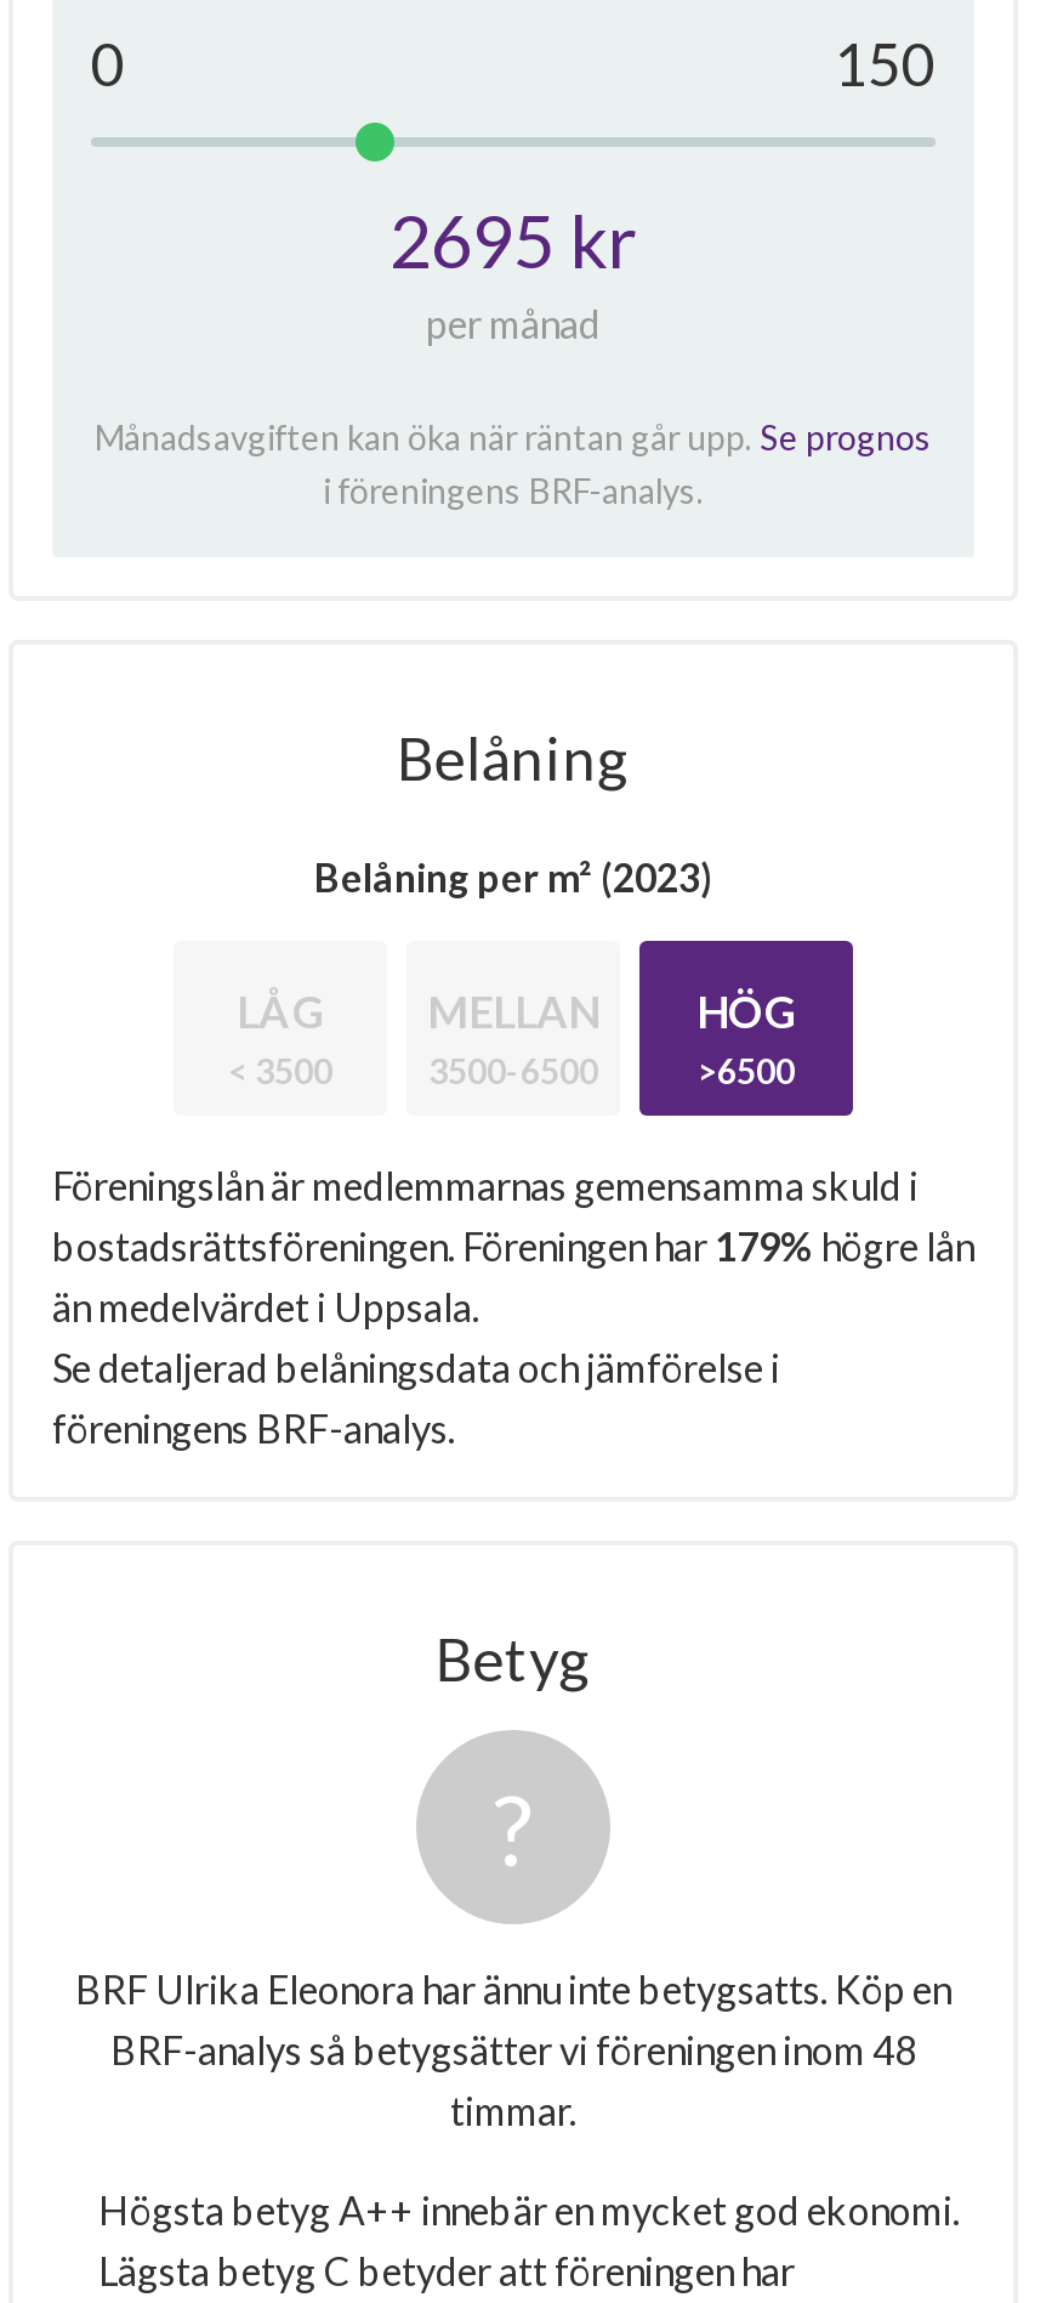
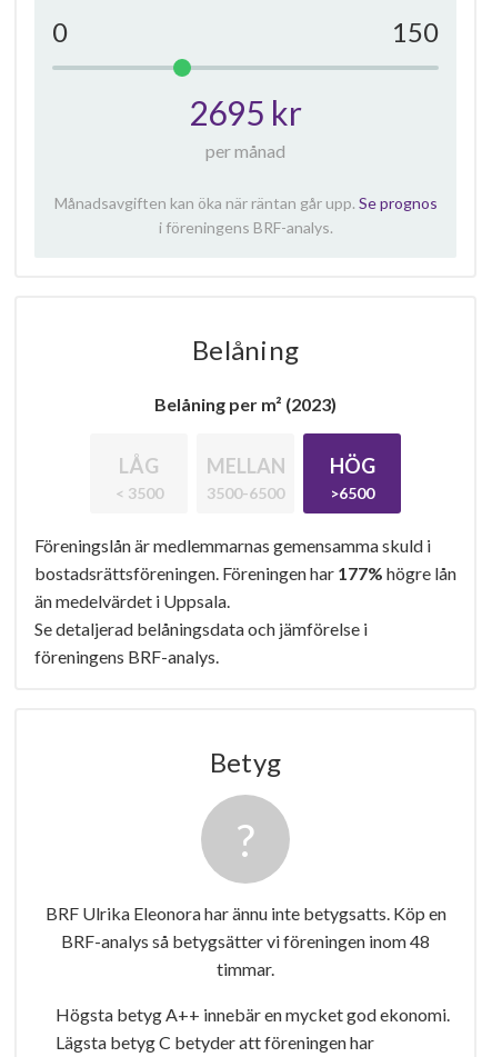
[52,1223,974,1269] bostadsrättsföreningen. Föreningen har 179% högre lån -> [34,562,456,584] bostadsrättsföreningen. Föreningen har 177% högre lån

